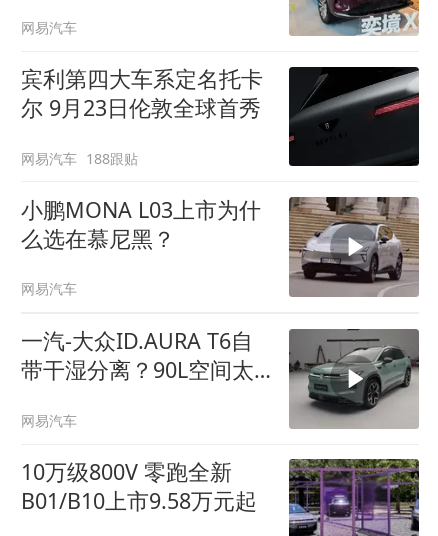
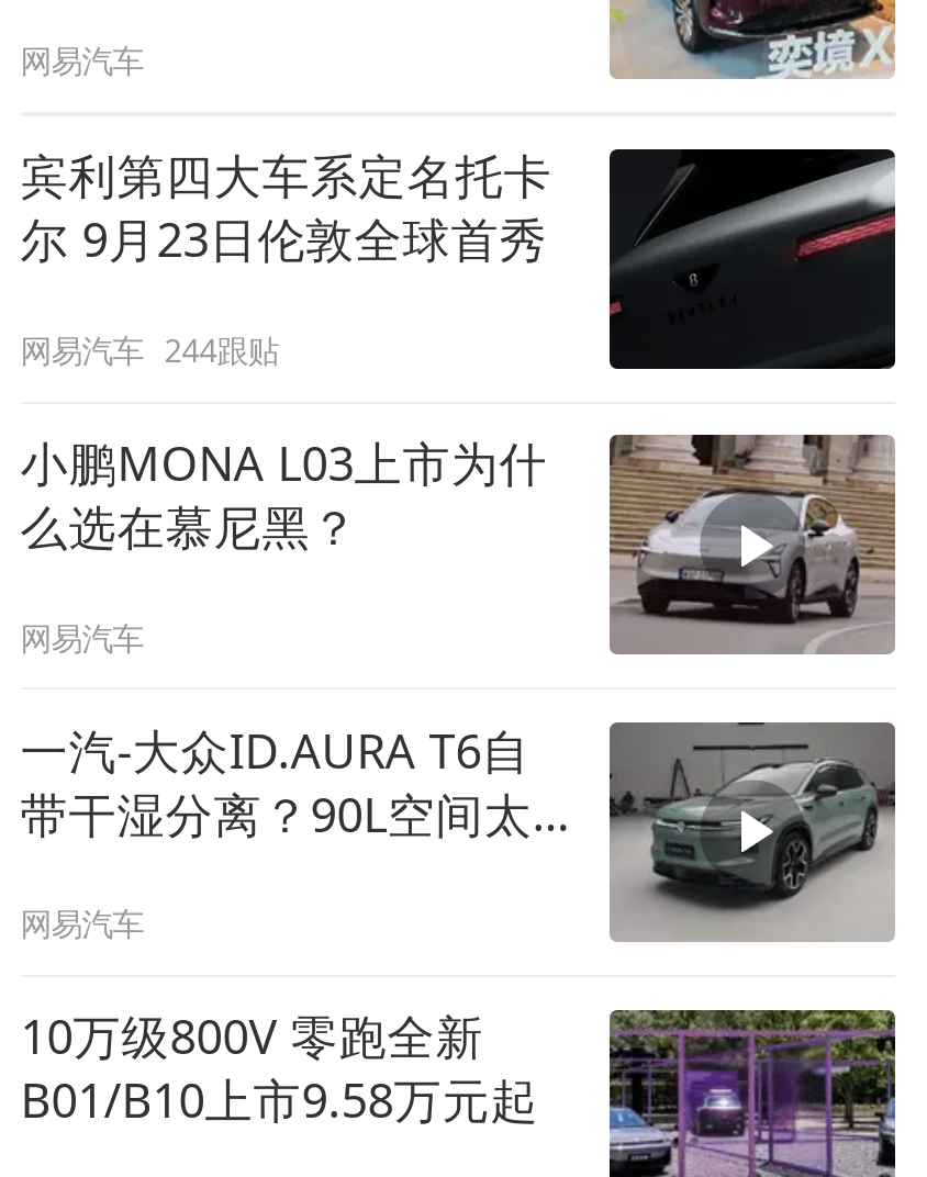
[21,149,138,168] 网易汽车 188跟贴 -> [20,329,279,370] 网易汽车 244跟贴

